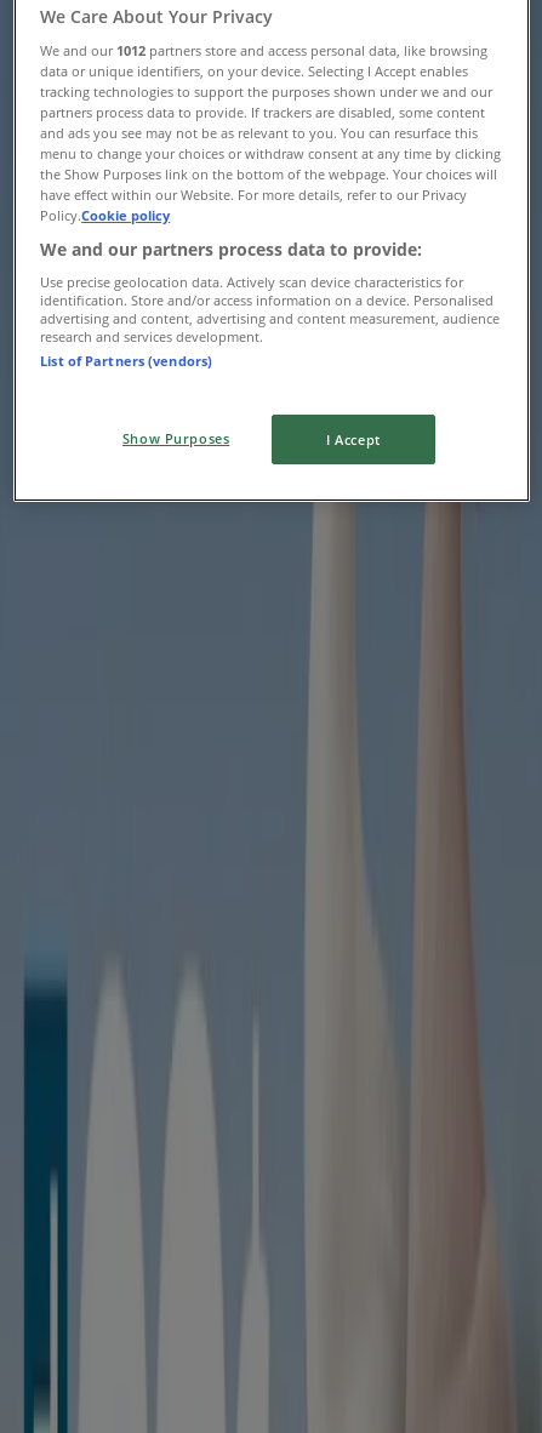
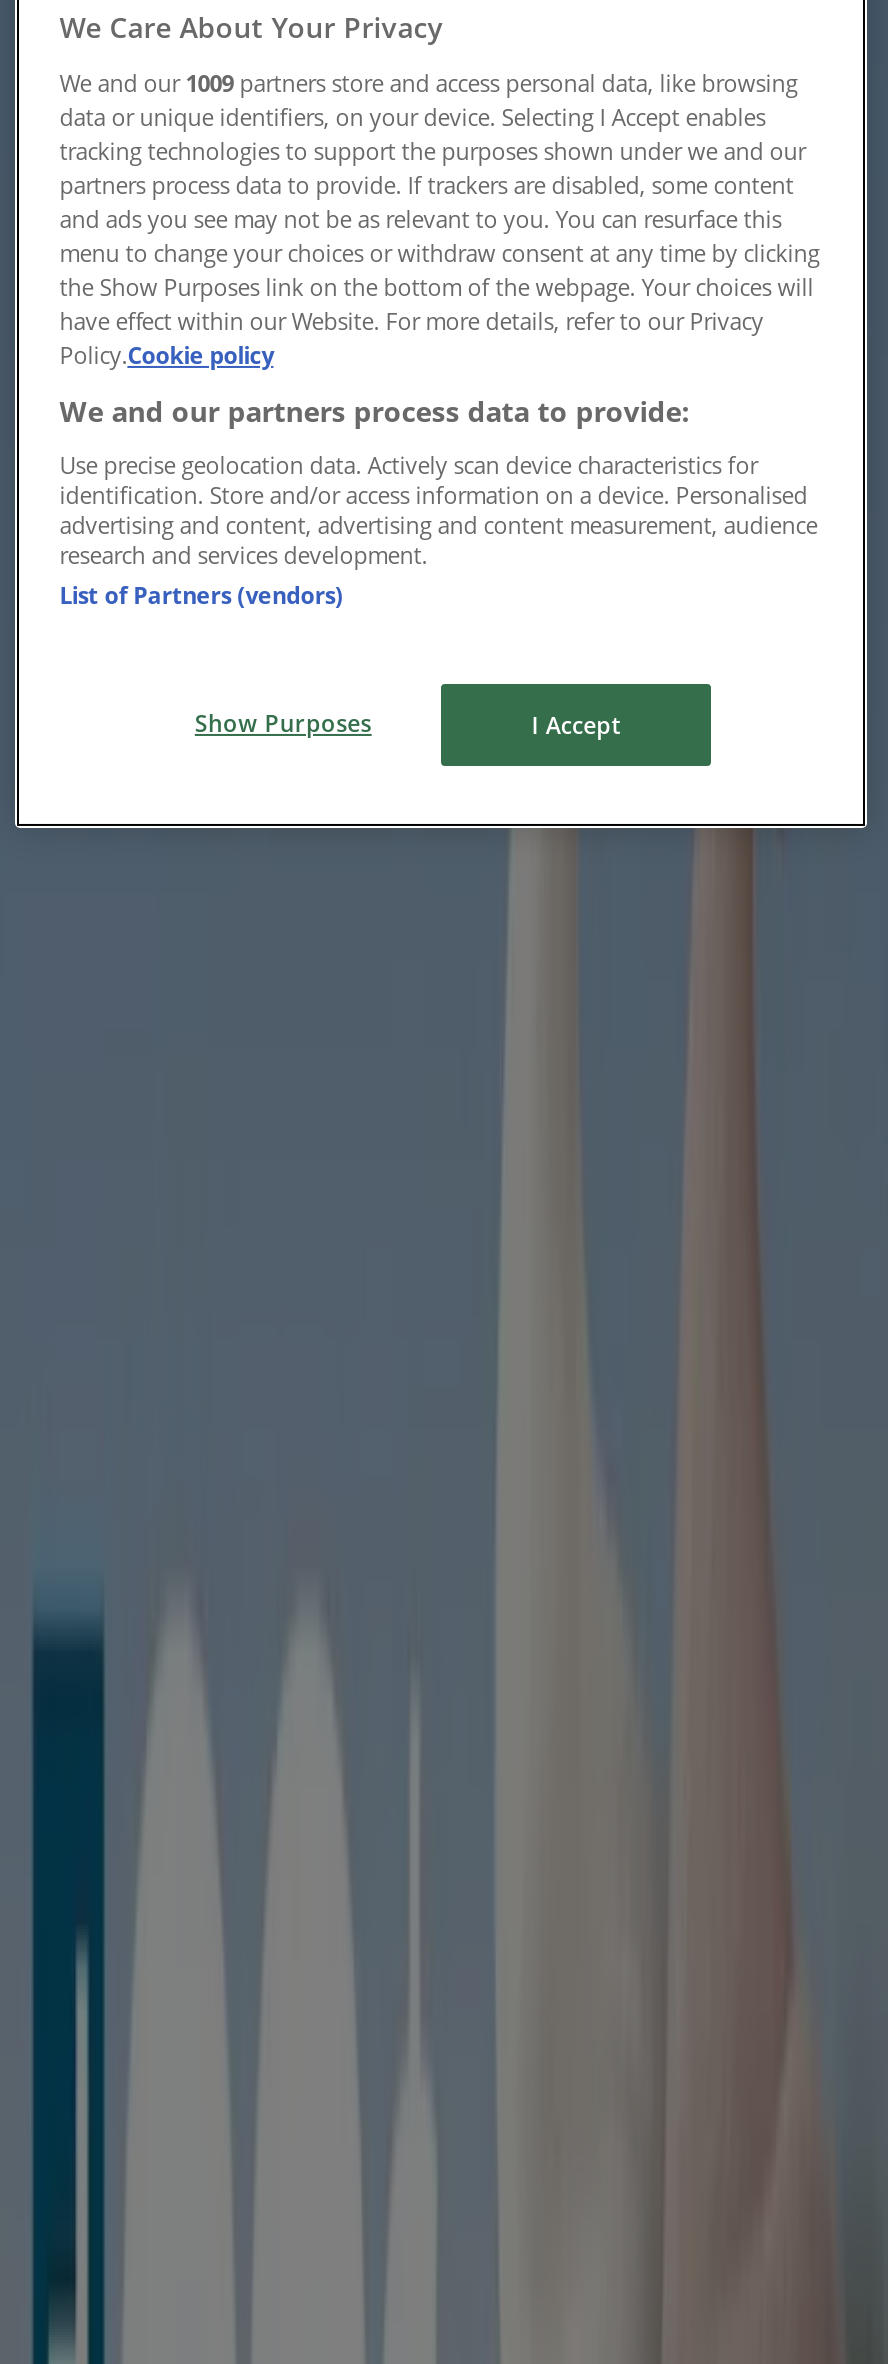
[40,42,488,60] We and our 1012 partners store and access personal data, like browsing -> [59,69,797,99] We and our 1009 partners store and access personal data, like browsing

